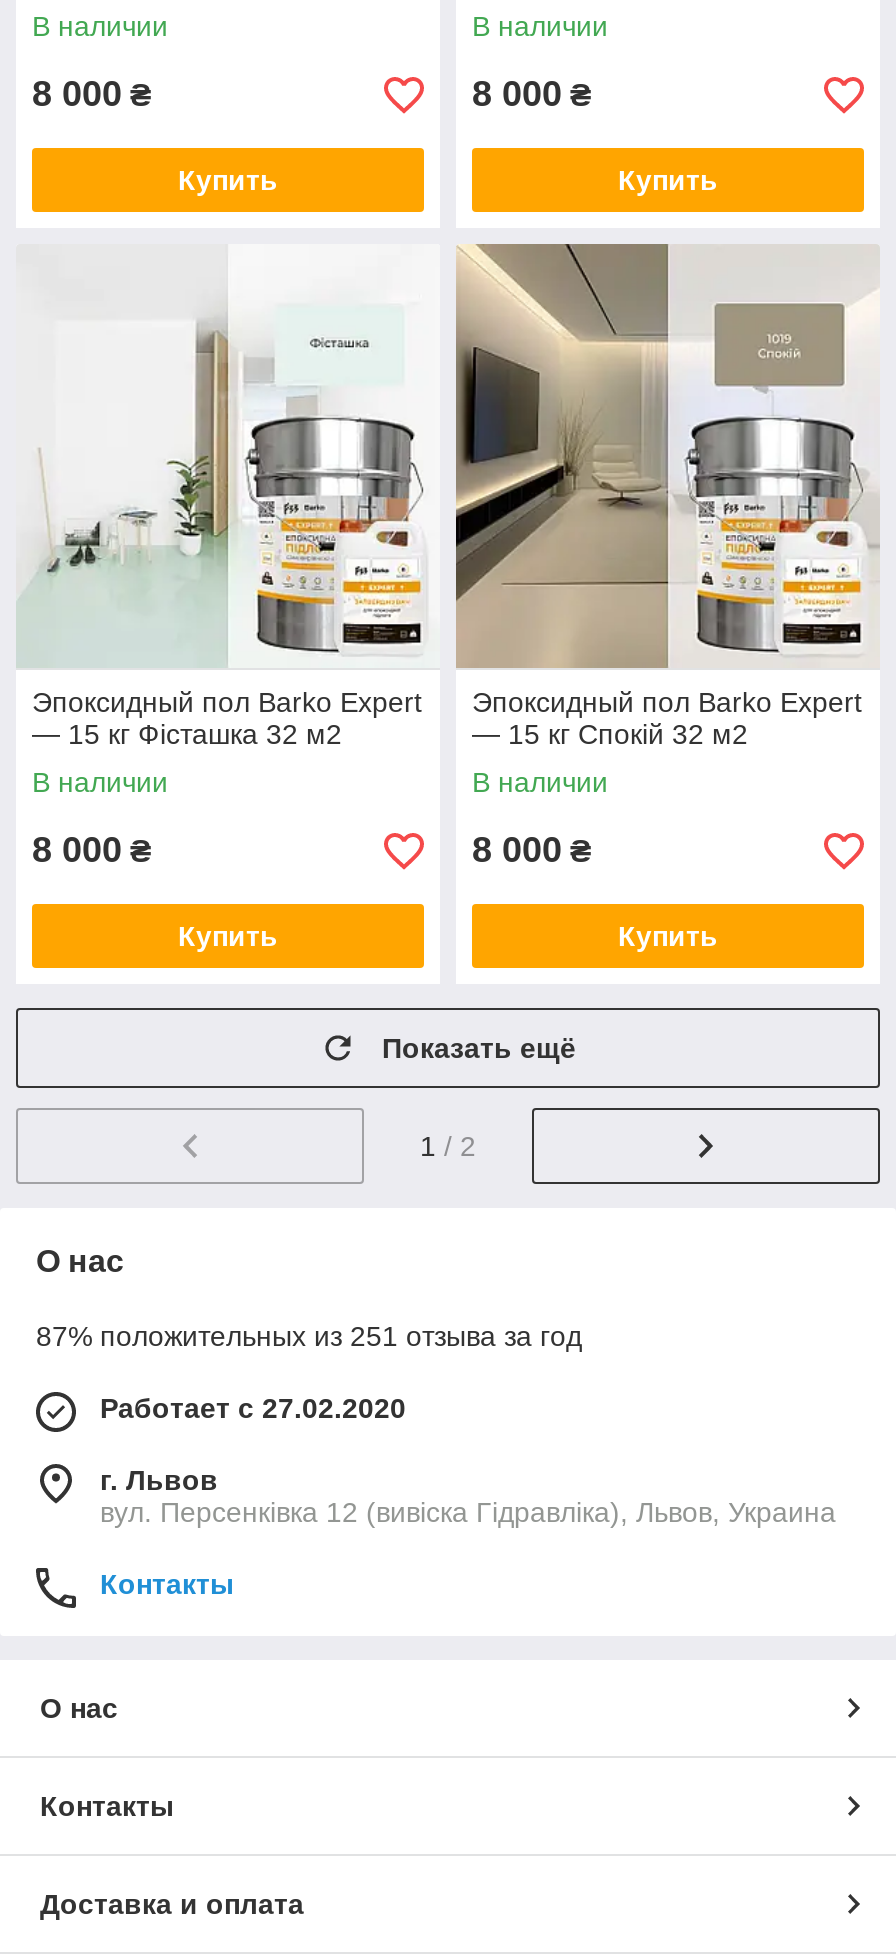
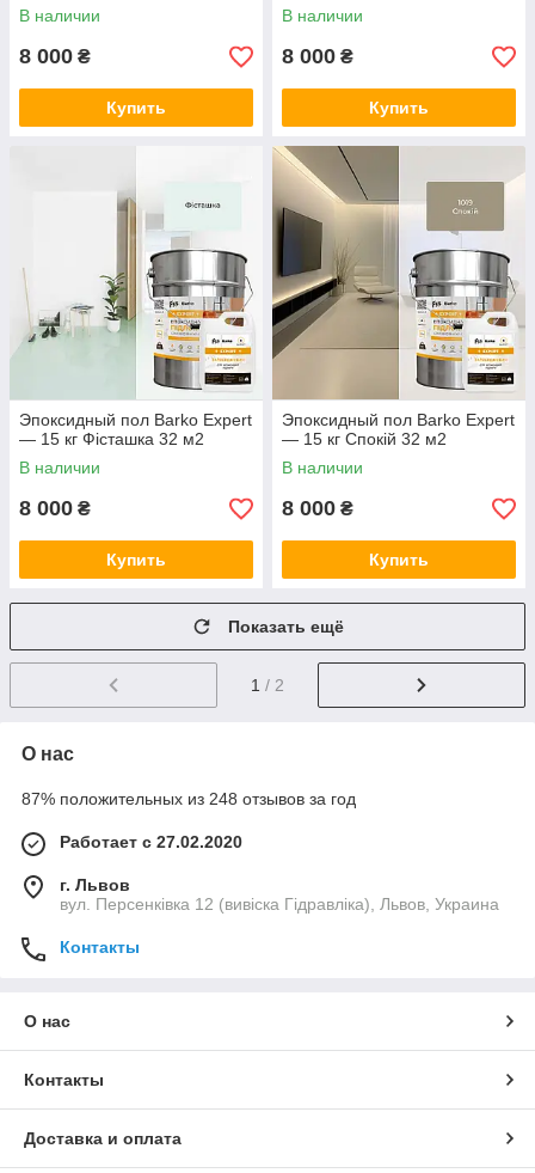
[36,1320,582,1352] 87% положительных из 251 отзыва за год -> [21,789,356,808] 87% положительных из 248 отзывов за год

